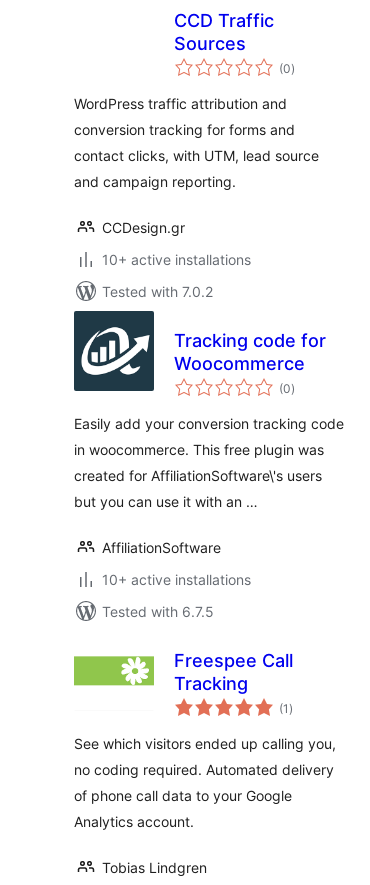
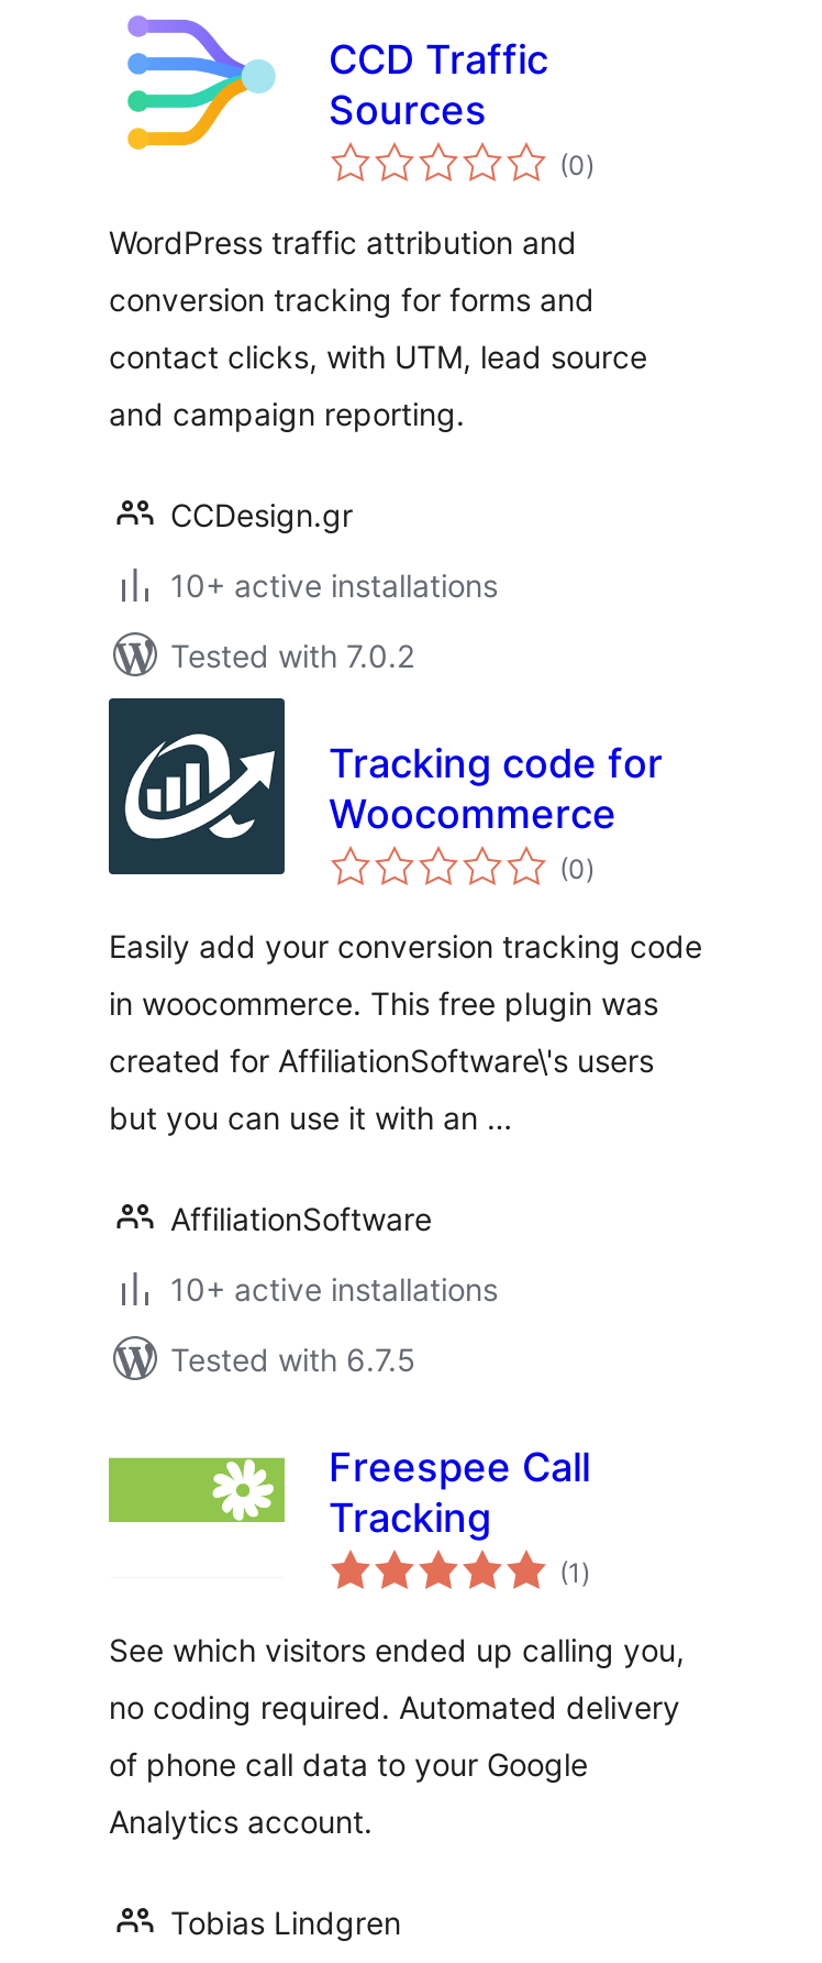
none -> [124,14,276,153] [image]

